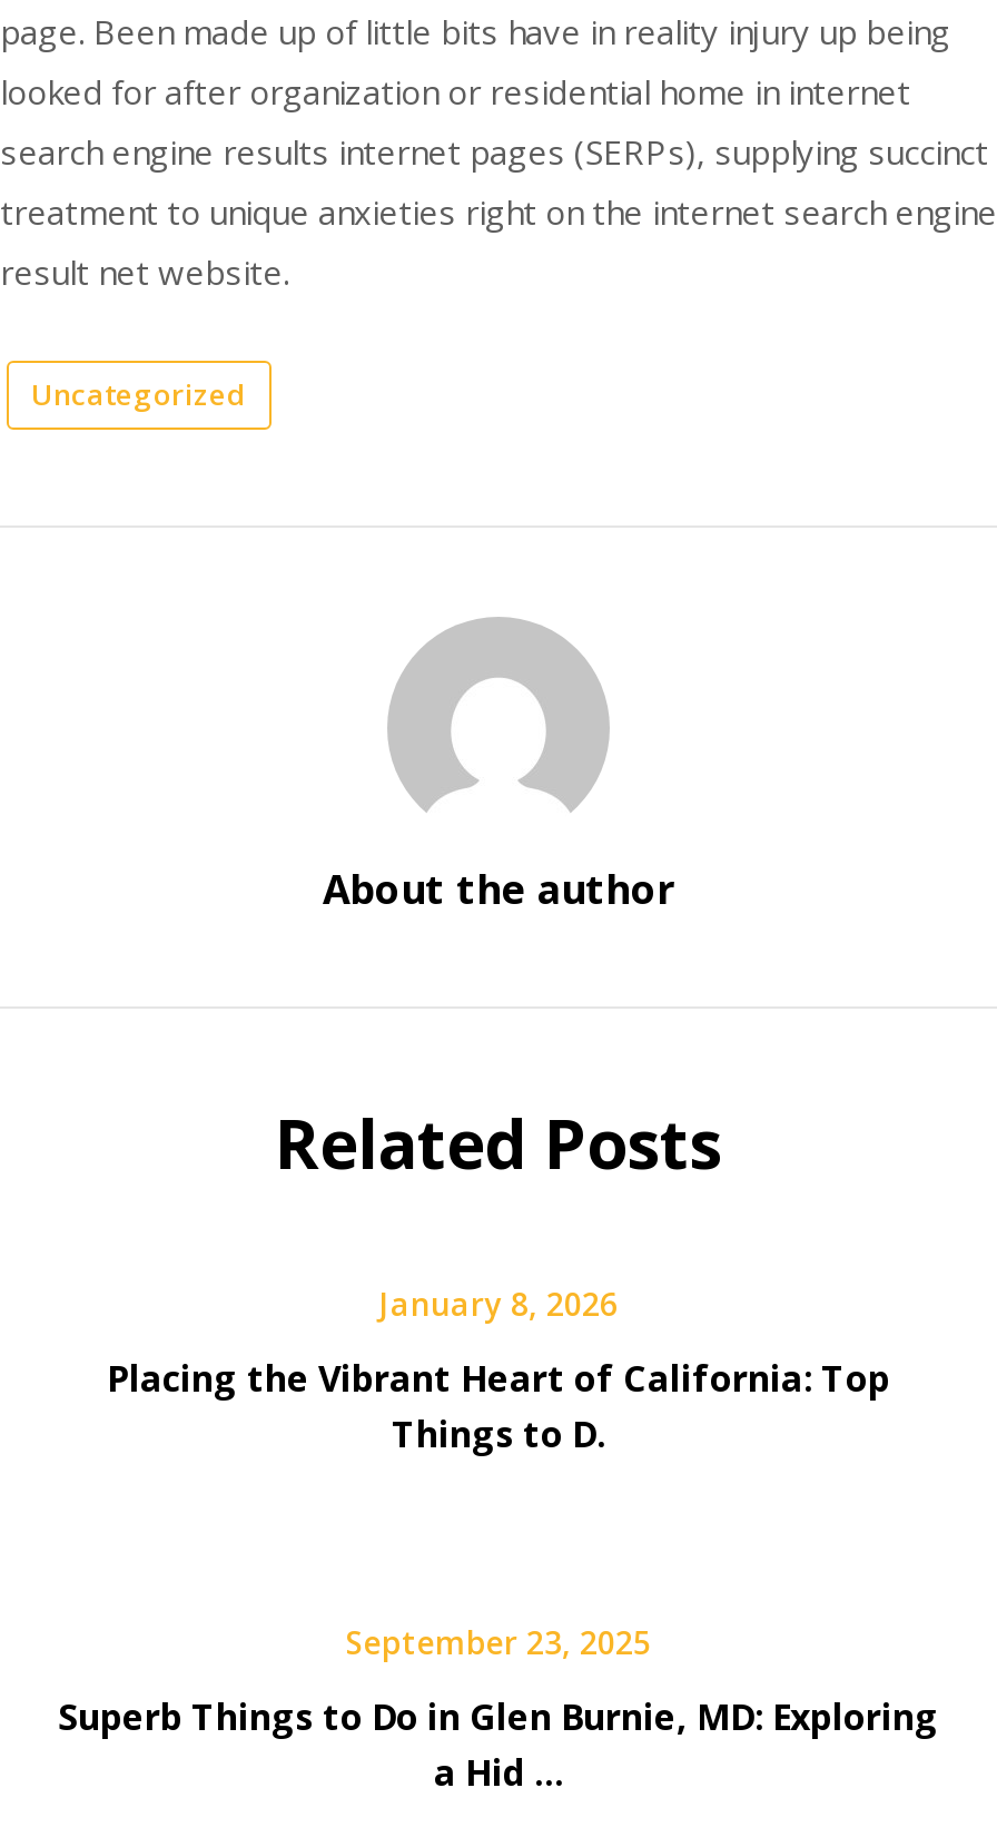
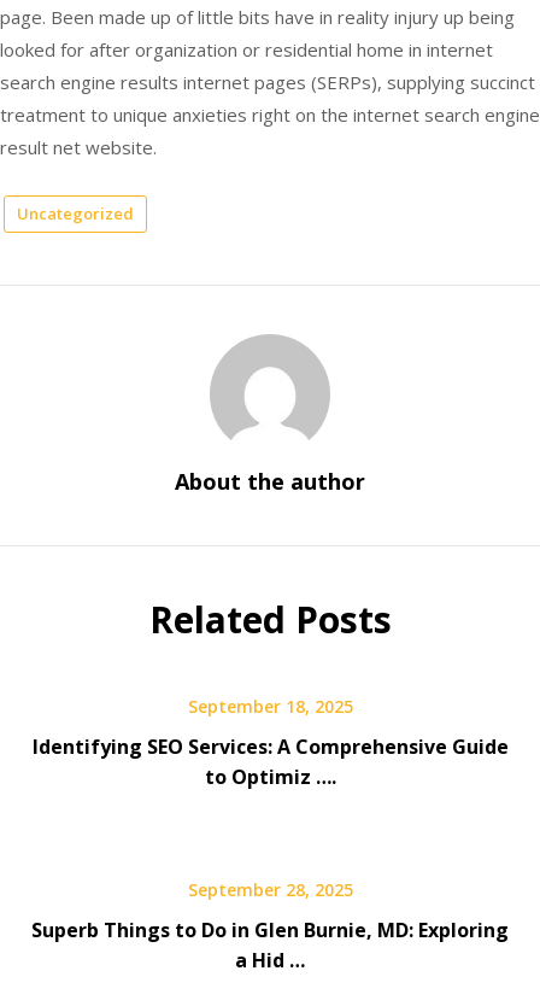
[379,1281,618,1324] January 8, 2026 -> [187,694,353,717] September 18, 2025
[107,1353,890,1457] Placing the Vibrant Heart of California: Top | Things to D. -> [32,733,508,789] Identifying SEO Services: A Comprehensive Guide | to Optimiz ….
[346,1620,651,1662] September 23, 2025 -> [187,878,353,900] September 28, 2025

